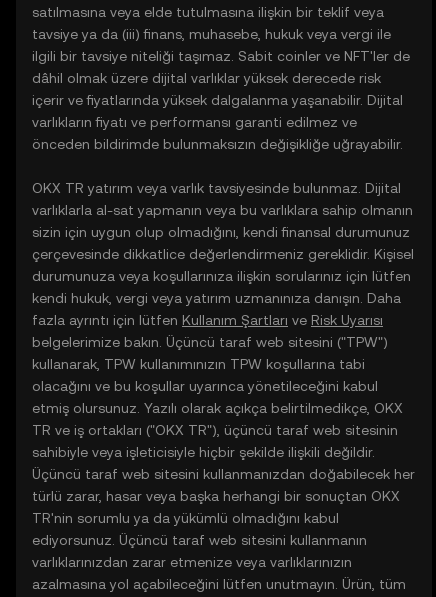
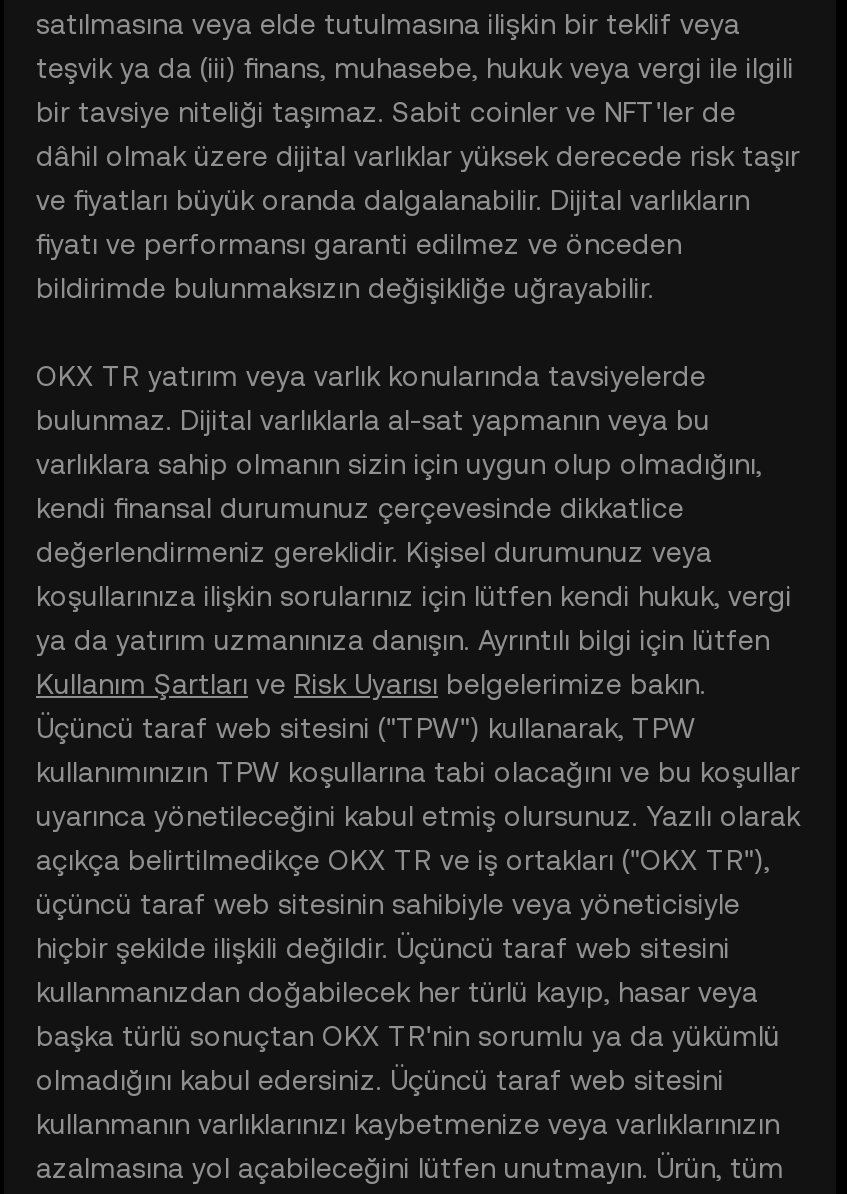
[32,26,410,152] tavsiye ya da (iii) finans, muhasebe, hukuk veya vergi ile | ilgili bir tavsiye niteliği taşımaz. Sabit coinler ve NFT'ler de | dâhil olmak üzere dijital varlıklar yüksek derecede risk | içerir ve fiyatlarında yüksek dalgalanma yaşanabilir. Dijital | varlıkların fiyatı ve performansı garanti edilmez ve | önceden bildirimde bulunmaksızın değişikliğe uğrayabilir. -> [36,52,800,304] teşvik ya da (iii) finans, muhasebe, hukuk veya vergi ile ilgili | bir tavsiye niteliği taşımaz. Sabit coinler ve NFT'ler de | dâhil olmak üzere dijital varlıklar yüksek derecede risk taşır | ve fiyatları büyük oranda dalgalanabilir. Dijital varlıkların | fiyatı ve performansı garanti edilmez ve önceden | bildirimde bulunmaksızın değişikliğe uğrayabilir.
[32,180,415,570] OKX TR yatırım veya varlık tavsiyesinde bulunmaz. Dijital | varlıklarla al-sat yapmanın veya bu varlıklara sahip olmanın | sizin için uygun olup olmadığını, kendi finansal durumunuz | çerçevesinde dikkatlice değerlendirmeniz gereklidir. Kişisel | durumunuza veya koşullarınıza ilişkin sorularınız için lütfen | kendi hukuk, vergi veya yatırım uzmanınıza danışın. Daha | fazla ayrıntı için lütfen Kullanım Şartları ve Risk Uyarısı | belgelerimize bakın. Üçüncü taraf web sitesini ("TPW") | kullanarak, TPW kullanımınızın TPW koşullarına tabi | olacağını ve bu koşullar uyarınca yönetileceğini kabul | etmiş olursunuz. Yazılı olarak açıkça belirtilmedikçe, OKX | TR ve iş ortakları ("OKX TR"), üçüncü taraf web sitesinin | sahibiyle veya işleticisiyle hiçbir şekilde ilişkili değildir. | Üçüncü taraf web sitesini kullanmanızdan doğabilecek her | türlü zarar, hasar veya başka herhangi bir sonuçtan OKX | TR'nin sorumlu ya da yükümlü olmadığını kabul | ediyorsunuz. Üçüncü taraf web sitesini kullanmanın | varlıklarınızdan zarar etmenize veya varlıklarınızın -> [36,360,800,1140] OKX TR yatırım veya varlık konularında tavsiyelerde | bulunmaz. Dijital varlıklarla al-sat yapmanın veya bu | varlıklara sahip olmanın sizin için uygun olup olmadığını, | kendi finansal durumunuz çerçevesinde dikkatlice | değerlendirmeniz gereklidir. Kişisel durumunuz veya | koşullarınıza ilişkin sorularınız için lütfen kendi hukuk, vergi | ya da yatırım uzmanınıza danışın. Ayrıntılı bilgi için lütfen | Kullanım Şartları ve Risk Uyarısı belgelerimize bakın. | Üçüncü taraf web sitesini ("TPW") kullanarak, TPW | kullanımınızın TPW koşullarına tabi olacağını ve bu koşullar | uyarınca yönetileceğini kabul etmiş olursunuz. Yazılı olarak | açıkça belirtilmedikçe OKX TR ve iş ortakları ("OKX TR"), | üçüncü taraf web sitesinin sahibiyle veya yöneticisiyle | hiçbir şekilde ilişkili değildir. Üçüncü taraf web sitesini | kullanmanızdan doğabilecek her türlü kayıp, hasar veya | başka türlü sonuçtan OKX TR'nin sorumlu ya da yükümlü | olmadığını kabul edersiniz. Üçüncü taraf web sitesini | kullanmanın varlıklarınızı kaybetmenize veya varlıklarınızın

